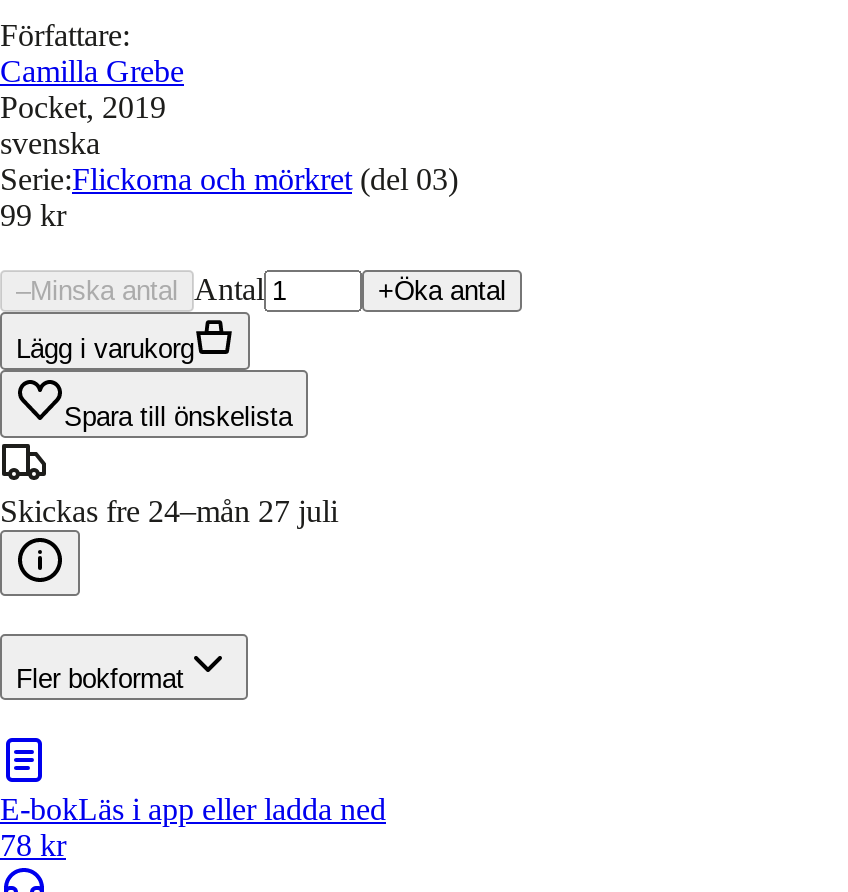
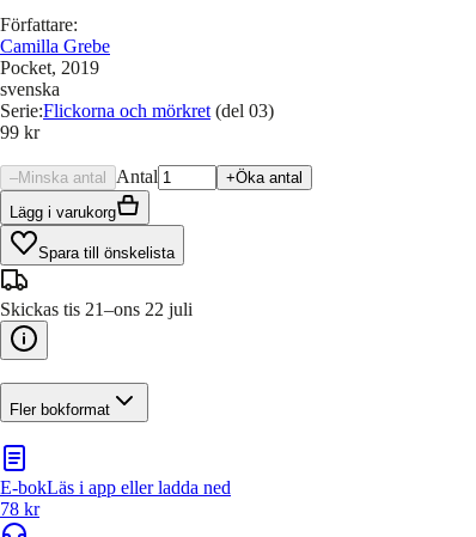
[0,494,338,528] Skickas fre 24–mån 27 juli -> [0,299,193,319] Skickas tis 21–ons 22 juli

